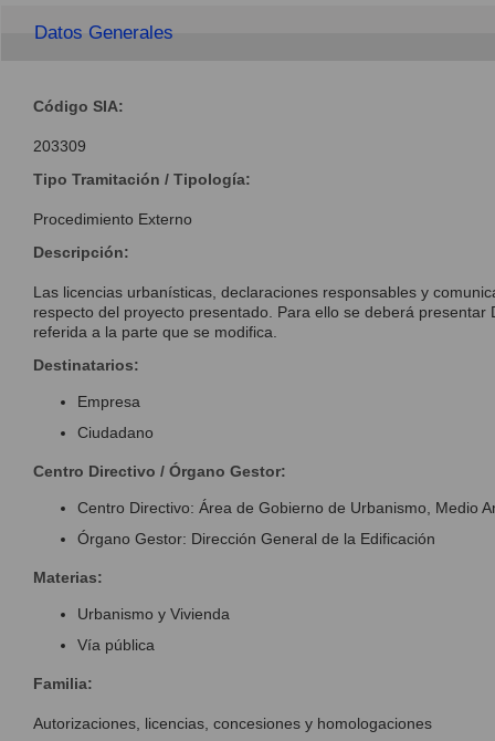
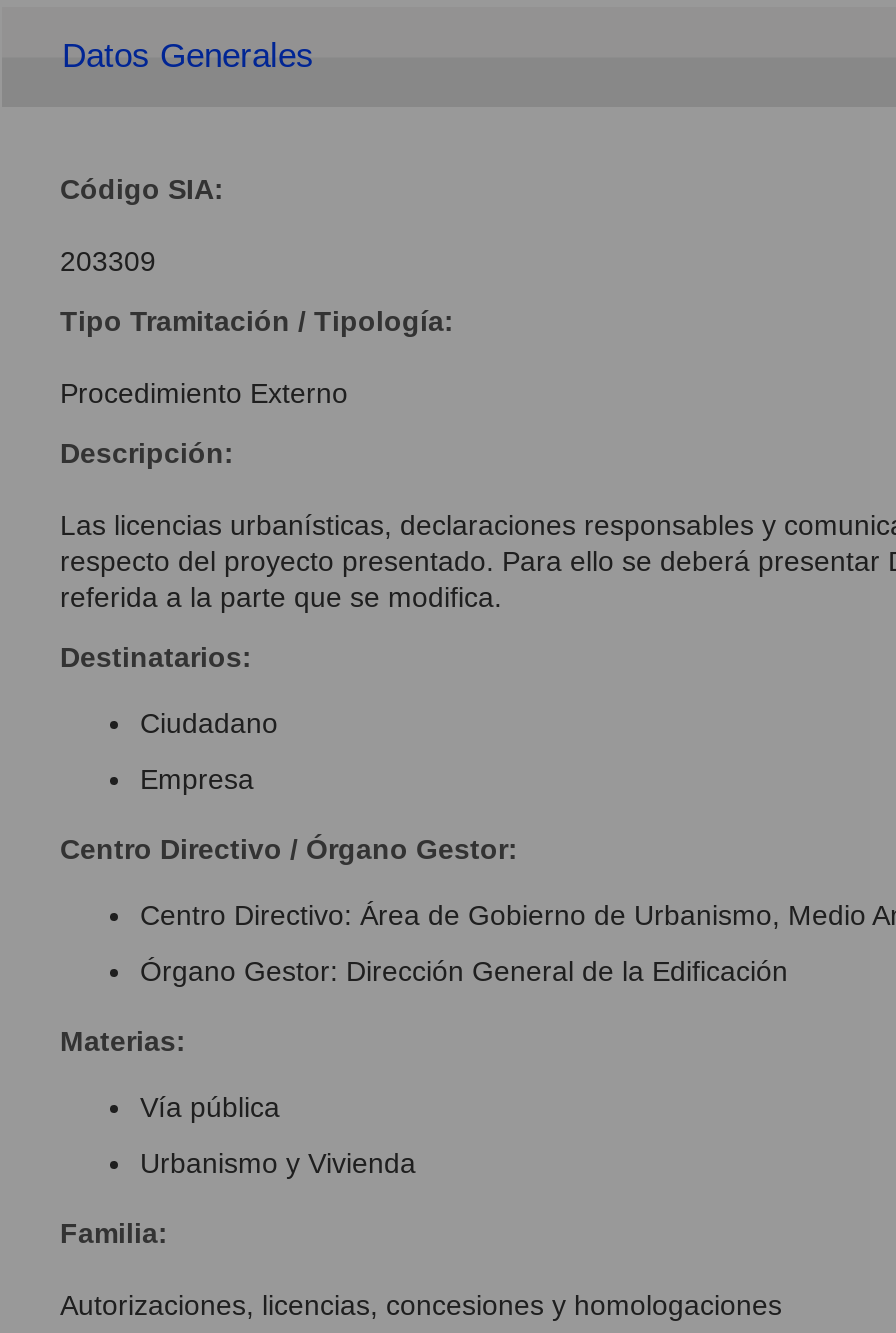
moved [77,393,140,410] -> [140,763,254,795]: Empresa
moved [77,424,154,441] -> [140,707,278,739]: Ciudadano
moved [77,605,230,623] -> [140,1147,416,1179]: Urbanismo y Vivienda
moved [77,636,155,654] -> [140,1091,280,1123]: Vía pública

